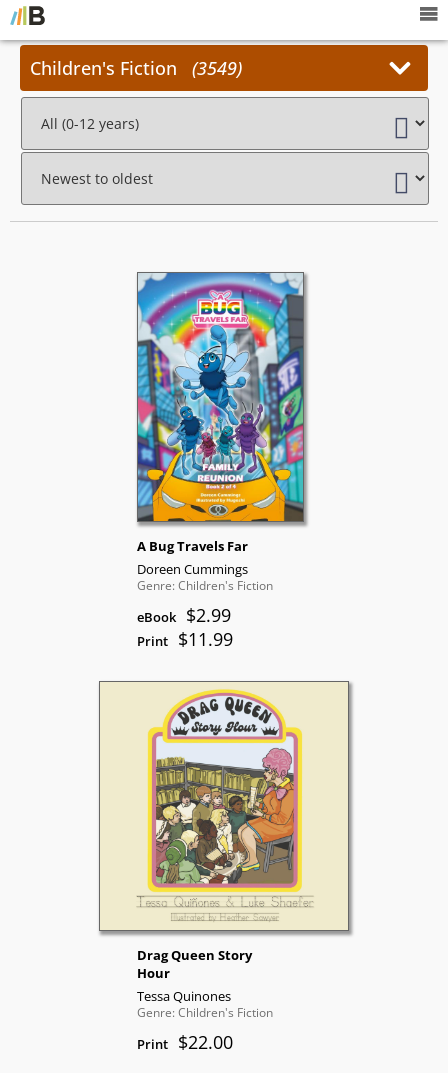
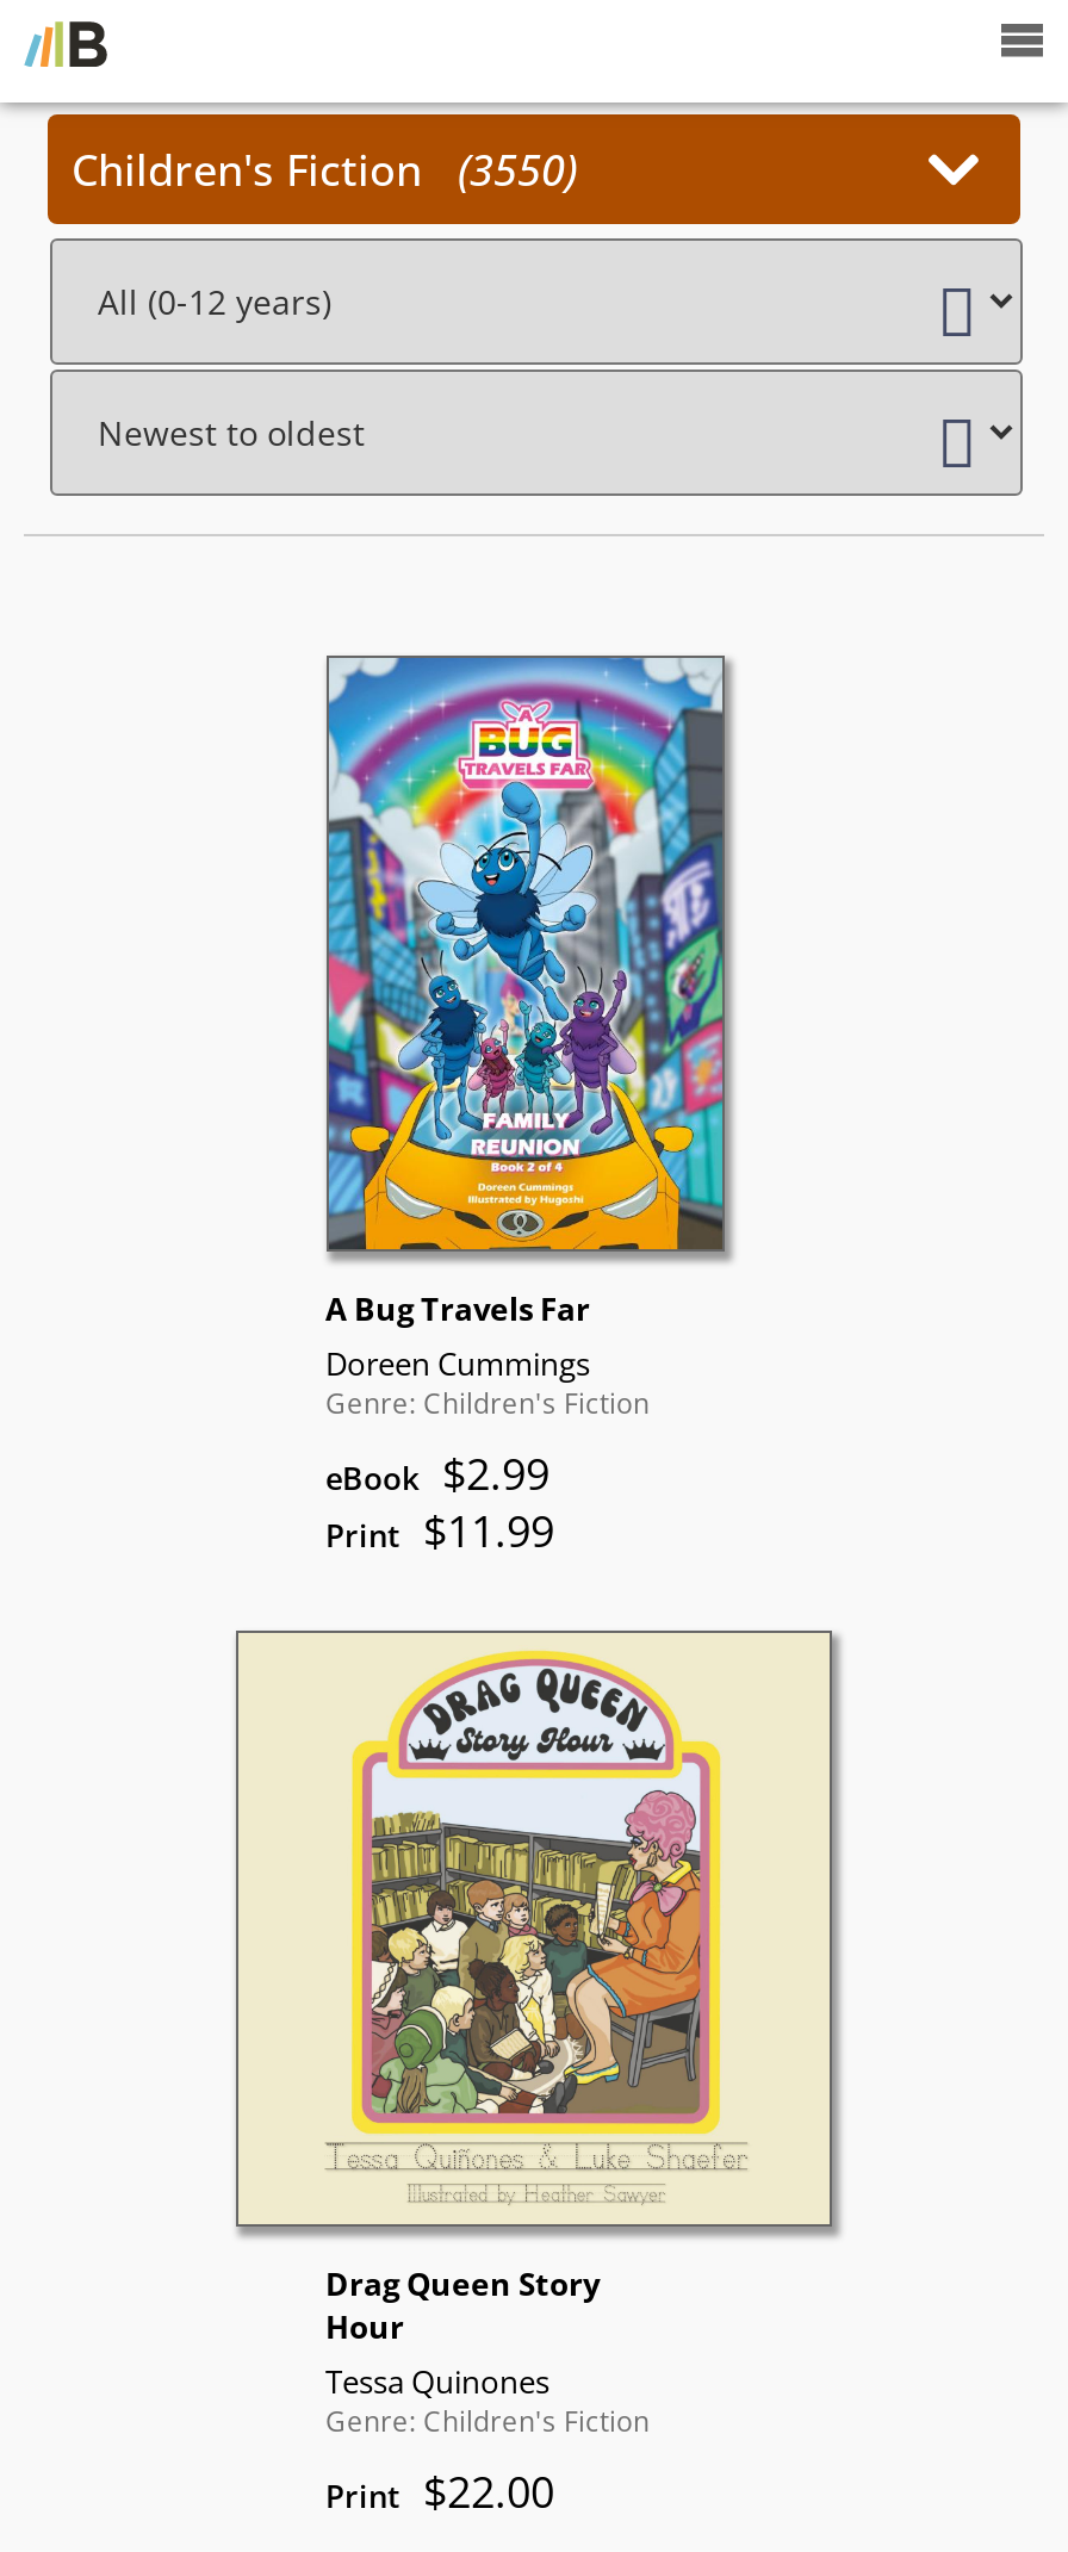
[30,56,237,80] Children's Fiction 3549 -> [72,141,565,198] Children's Fiction 3550

